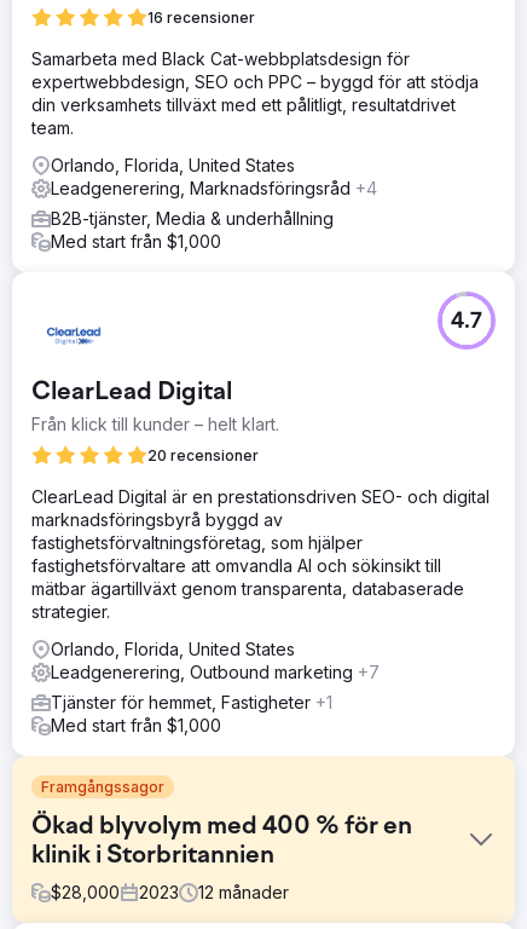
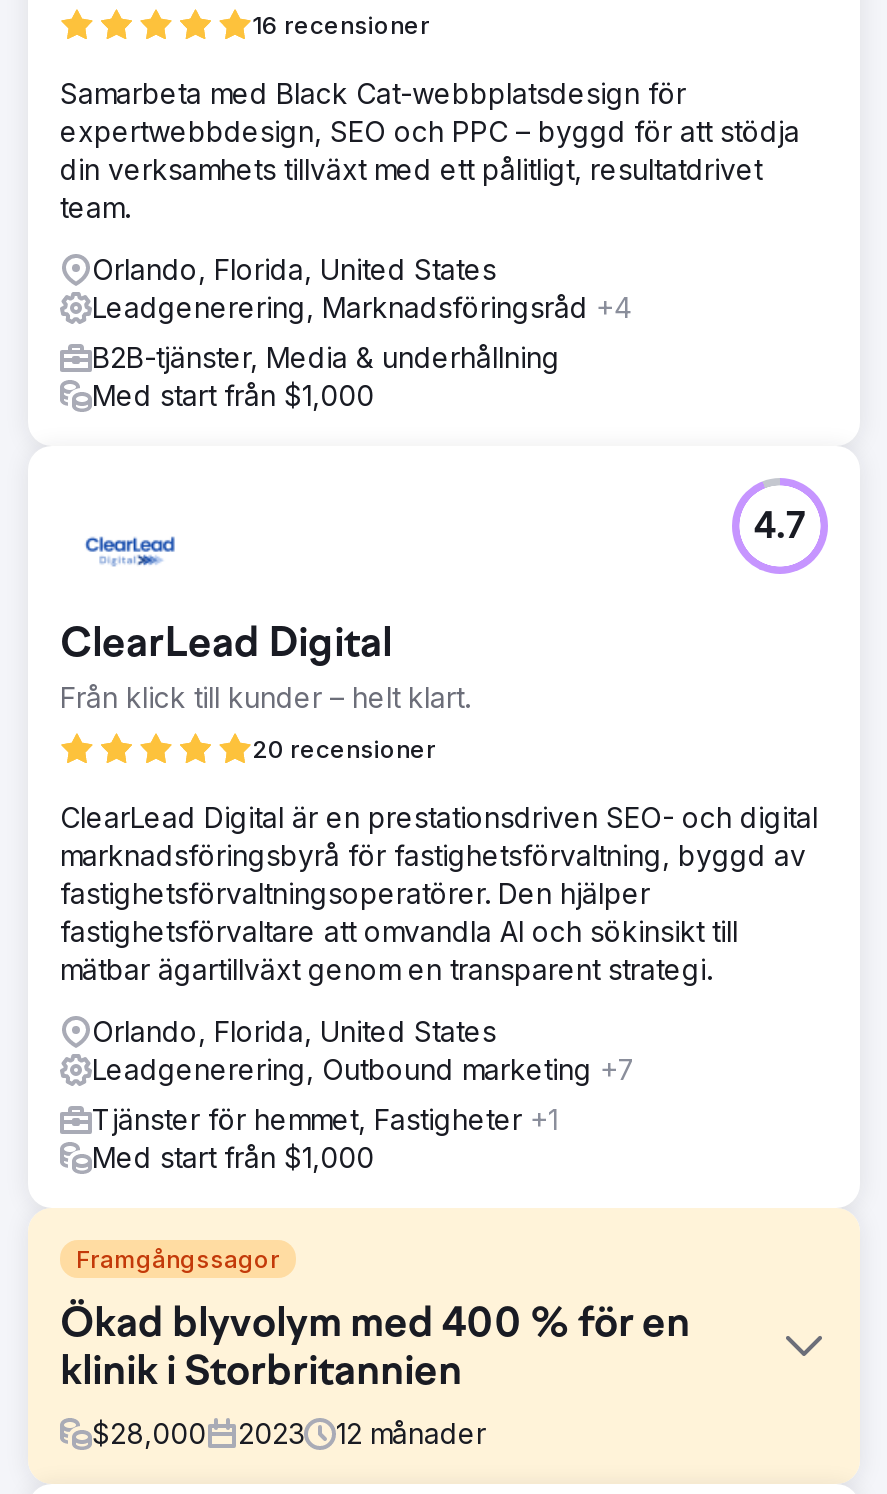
[31,509,363,553] marknadsföringsbyrå byggd av | fastighetsförvaltningsföretag, som hjälper -> [60,838,806,910] marknadsföringsbyrå för fastighetsförvaltning, byggd av | fastighetsförvaltningsoperatörer. Den hjälper
[31,578,464,622] mätbar ägartillväxt genom transparenta, databaserade | strategier. -> [60,952,712,986] mätbar ägartillväxt genom en transparent strategi.

